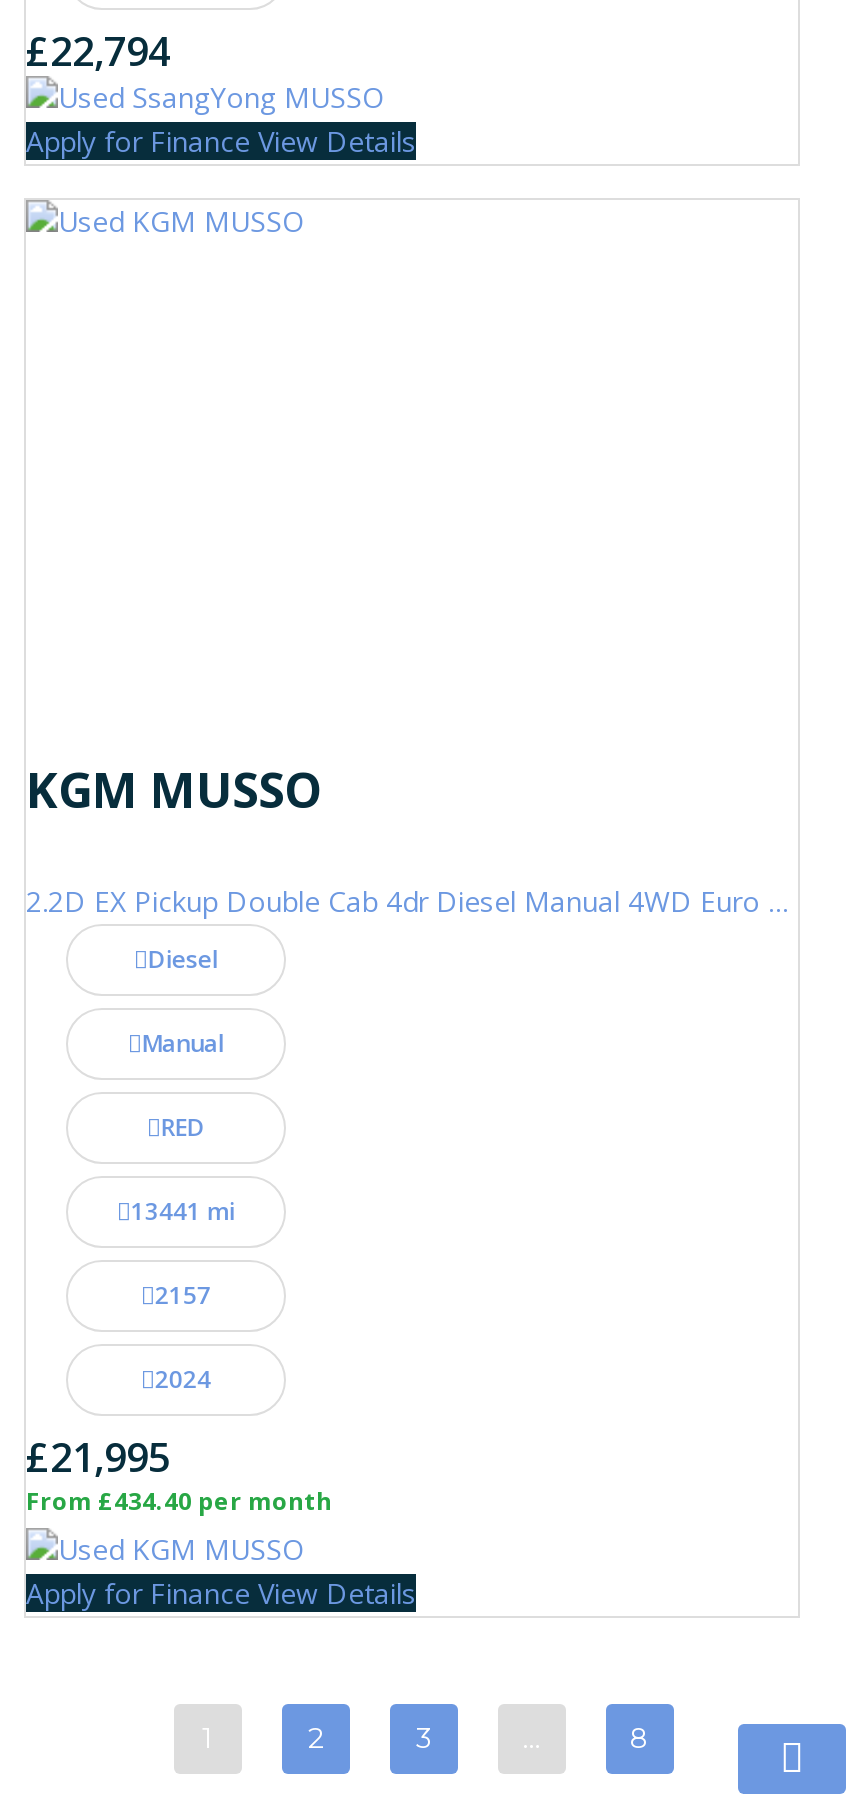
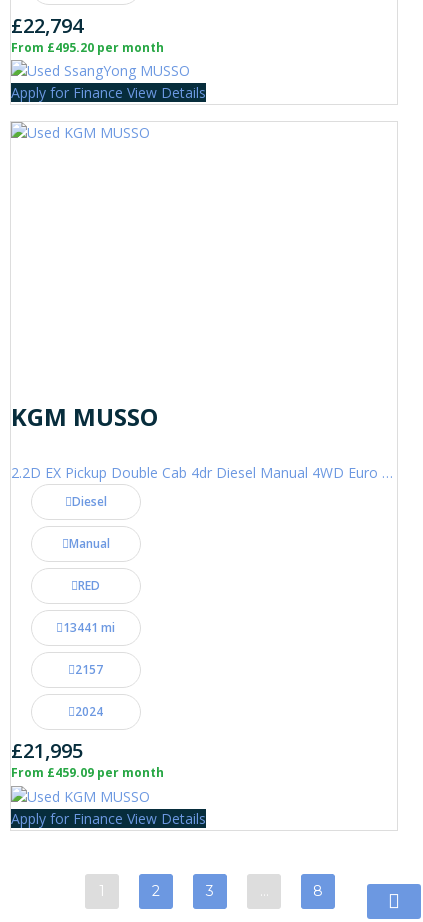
none -> [11,38,164,55] From £495.20 per month
[26,1485,332,1519] From £434.40 per month -> [11,764,164,781] From £459.09 per month

